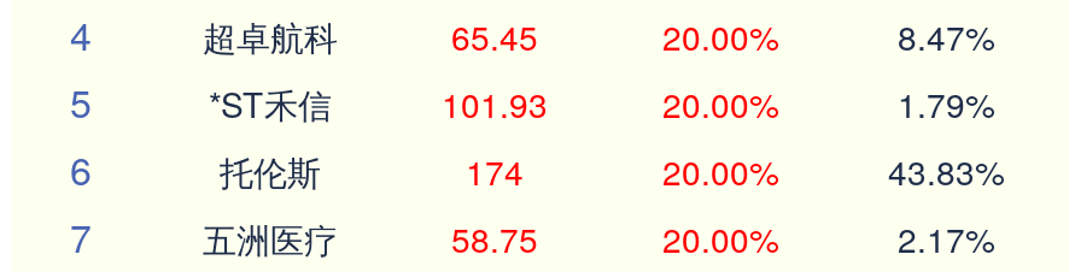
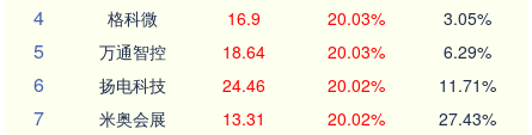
[203,12,994,60] 超卓航科 | 65.45 | 20.00% | 8.47% -> [108,6,491,30] 格科微 | 16.9 | 20.03% | 3.05%
[209,79,994,128] *ST禾信 | 101.93 | 20.00% | 1.79% -> [99,39,491,63] 万通智控 | 18.64 | 20.03% | 6.29%
[220,147,1004,195] 托伦斯 | 174 | 20.00% | 43.83% -> [99,73,496,97] 扬电科技 | 24.46 | 20.02% | 11.71%
[203,214,994,262] 五洲医疗 | 58.75 | 20.00% | 2.17% -> [99,106,496,130] 米奥会展 | 13.31 | 20.02% | 27.43%

